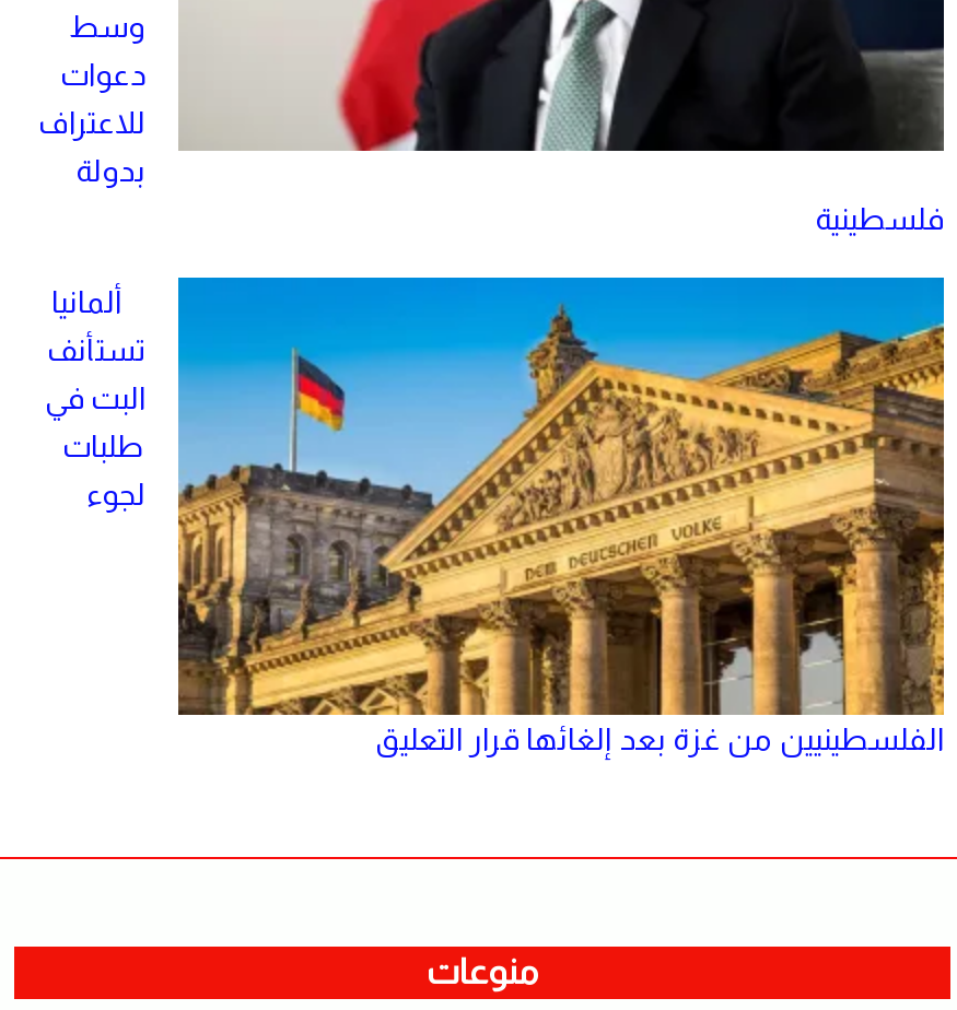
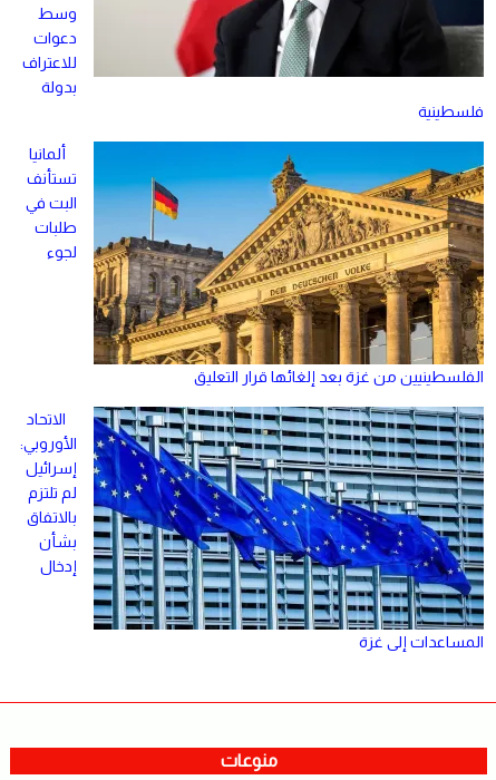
none -> [20,410,77,575] الاتحاد | الأوروبي: | إسرائيل | لم تلتزم | بالاتفاق | بشأن | إدخال
none -> [93,406,485,651] [image] | المساعدات إلى غزة

